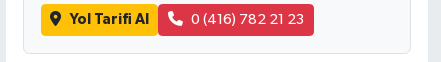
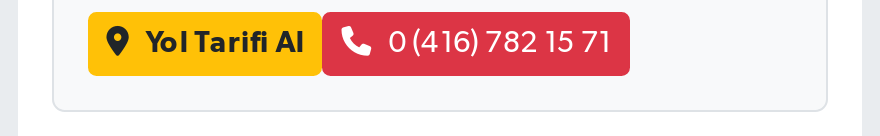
[191,12,304,27] 0 (416) 782 21 23 -> [388,28,610,58] 0 (416) 782 15 71

